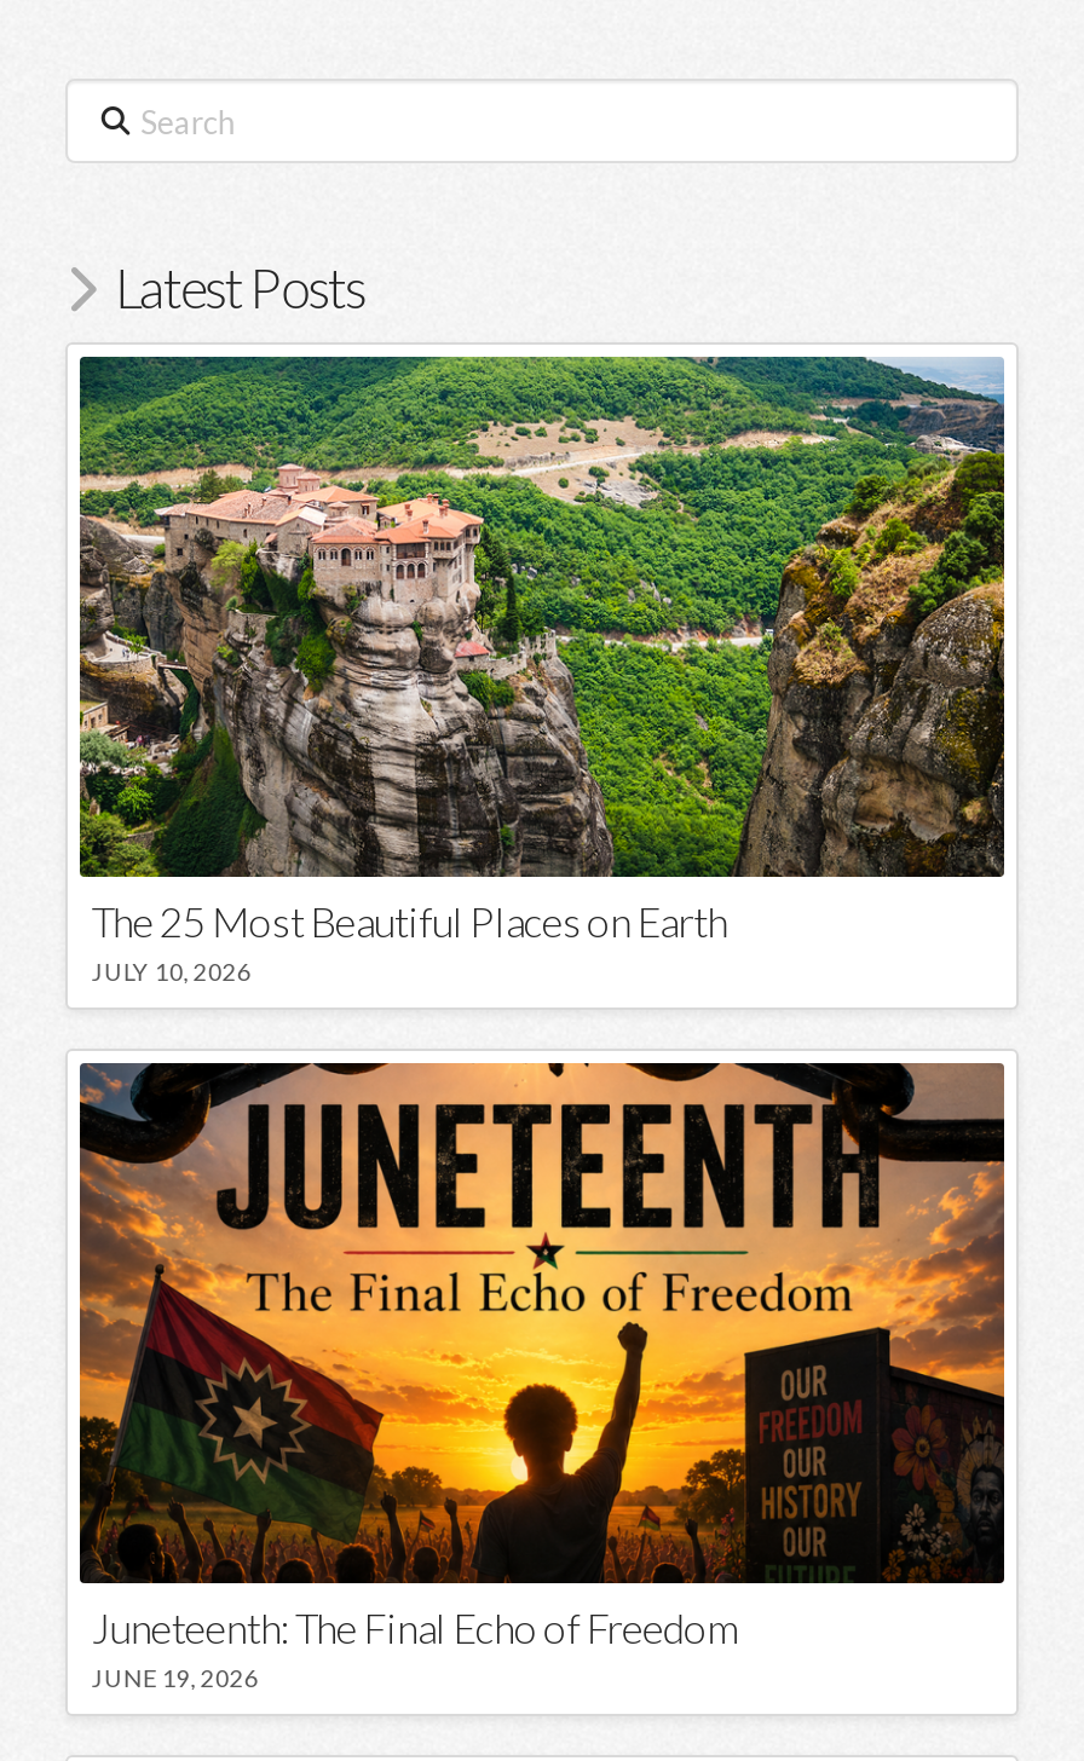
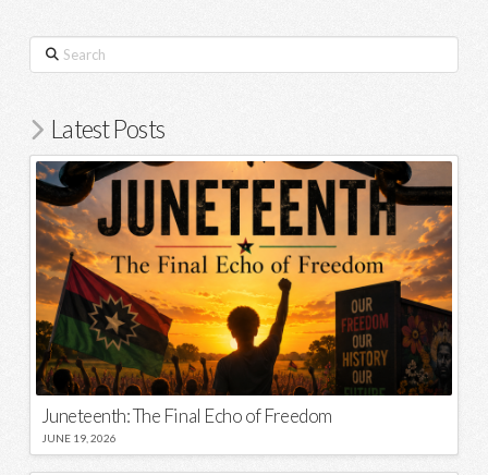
[77,356,1007,986] [image] | The 25 Most Beautiful Places on Earth | JULY 10, 2026 -> none

